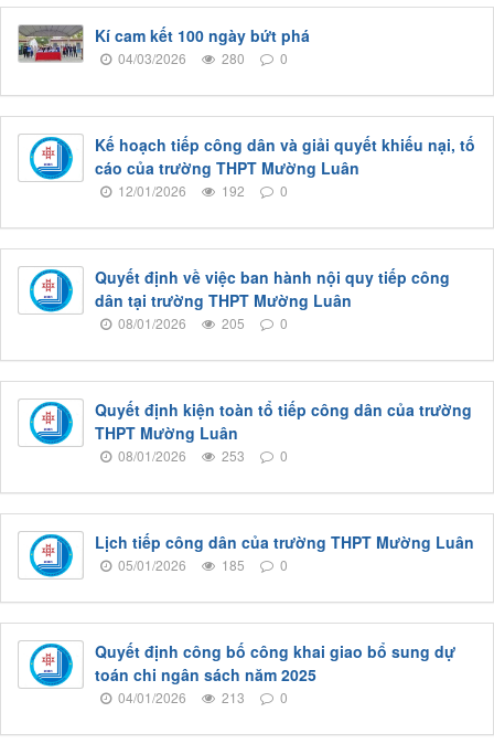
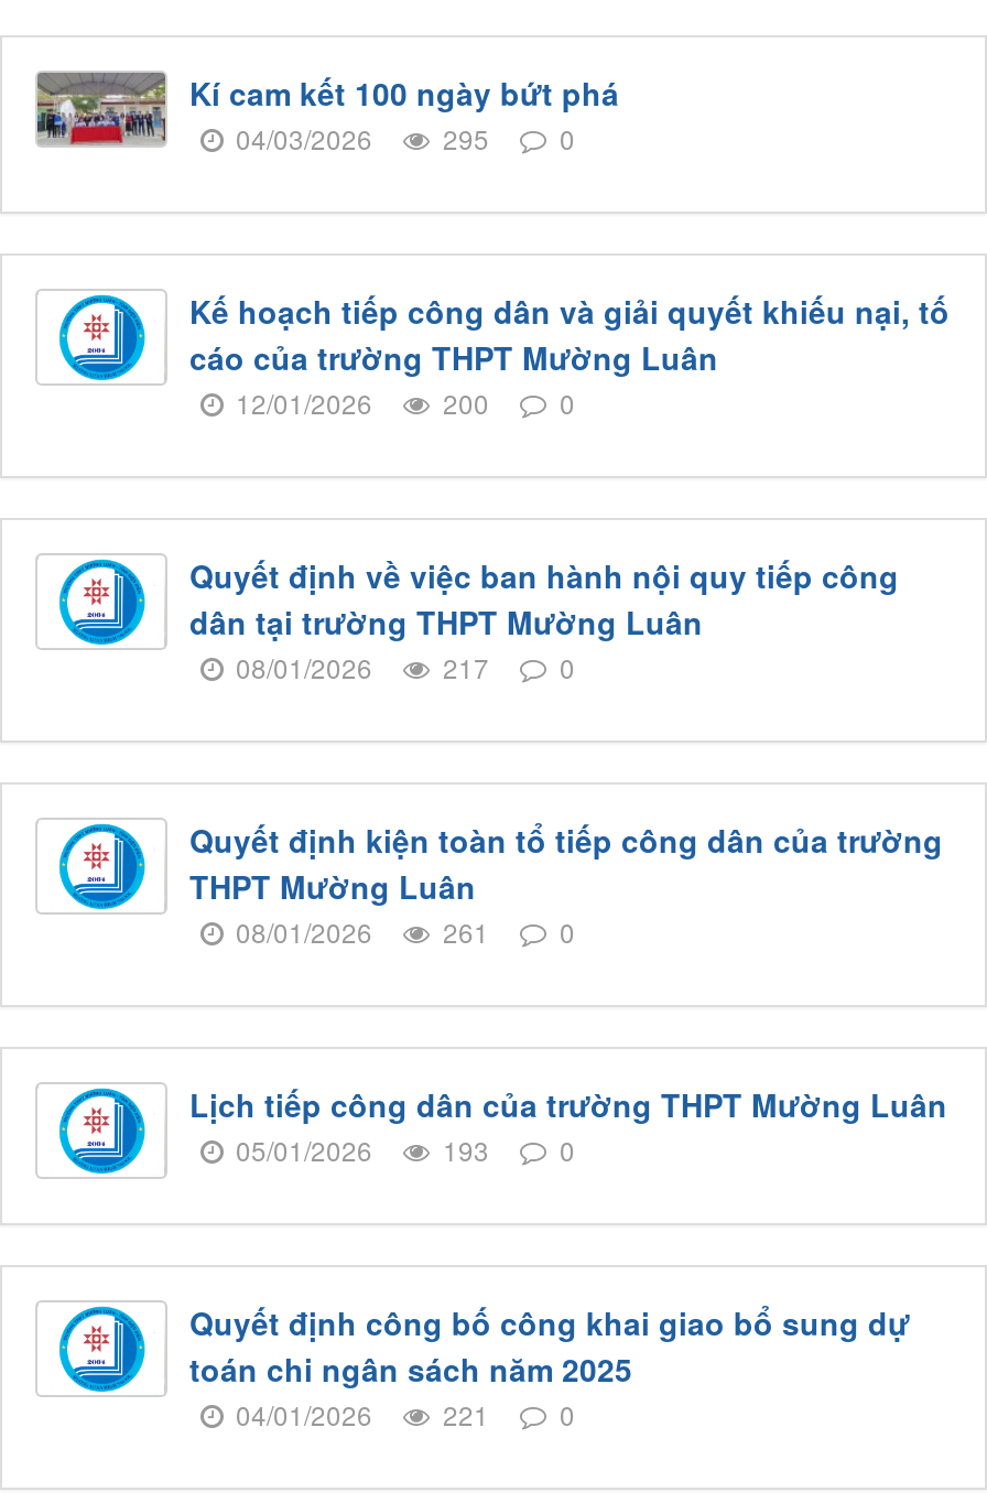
[115,49,288,67] 04/03/2026 280 0 -> [229,119,575,156] 04/03/2026 295 0
[115,181,288,200] 12/01/2026 192 0 -> [229,383,575,421] 12/01/2026 200 0
[115,313,288,332] 08/01/2026 205 0 -> [229,648,575,685] 08/01/2026 217 0
[115,446,288,465] 08/01/2026 253 0 -> [229,912,575,950] 08/01/2026 261 0
[115,555,288,574] 05/01/2026 185 0 -> [229,1131,575,1168] 05/01/2026 193 0
[115,688,288,706] 04/01/2026 213 0 -> [229,1395,575,1432] 04/01/2026 221 0

